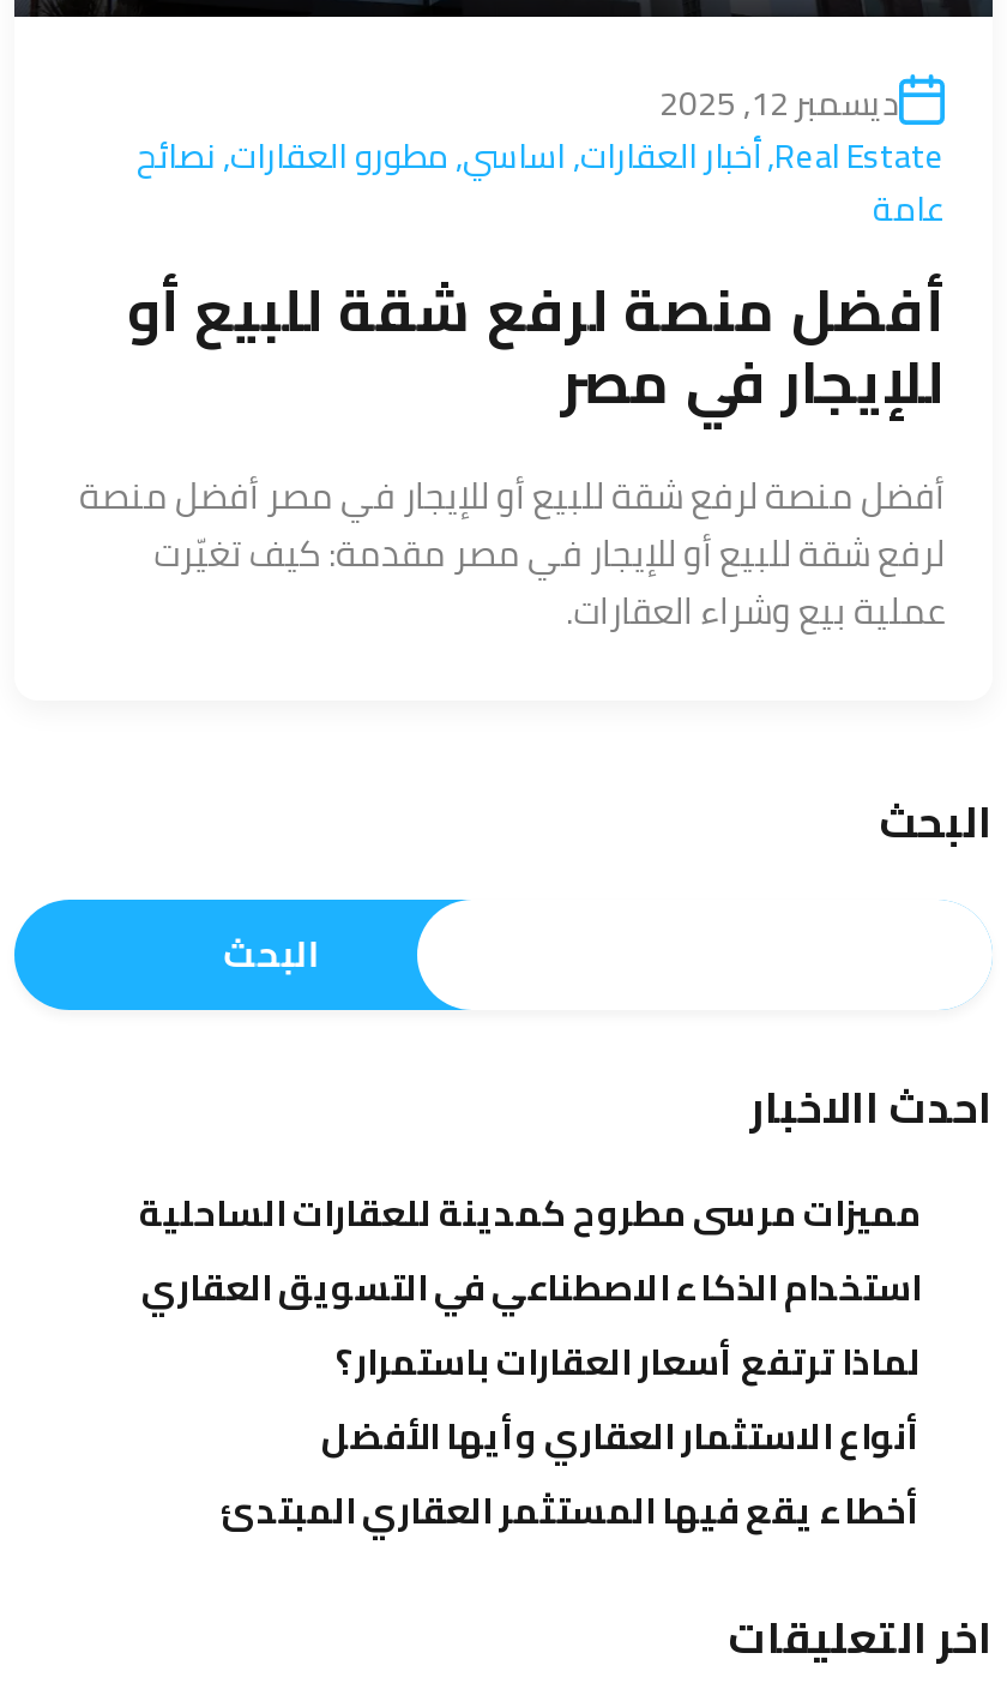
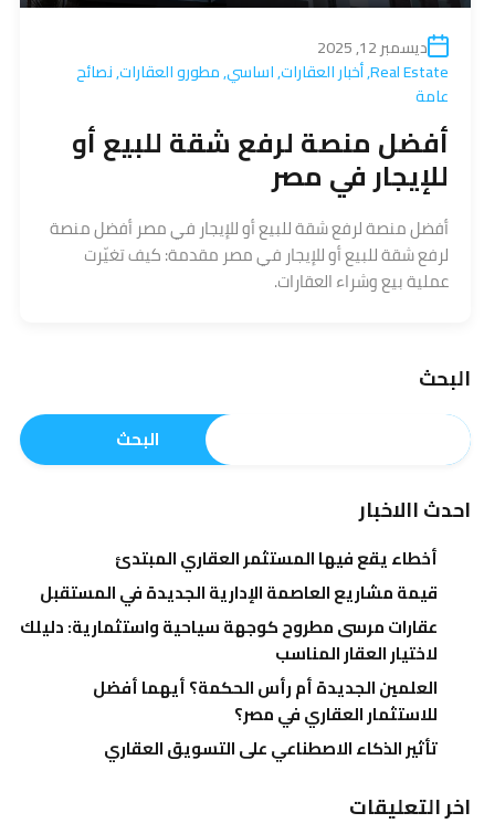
[139,1178,921,1471] مميزات مرسى مطروح كمدينة للعقارات الساحلية | استخدام الذكاء الاصطناعي في التسويق العقاري | لماذا ترتفع أسعار العقارات باستمرار؟ | أنواع الاستثمار العقاري وأيها الأفضل -> none
moved [221,1476,921,1546] -> [115,543,438,575]: أخطاء يقع فيها المستثمر العقاري المبتدئ
none -> [20,577,438,765] قيمة مشاريع العاصمة الإدارية الجديدة في المستقبل | عقارات مرسى مطروح كوجهة سياحية واستثمارية: دليلك | لاختيار العقار المناسب | العلمين الجديدة أم رأس الحكمة؟ أيهما أفضل | للاستثمار العقاري في مصر؟ | تأثير الذكاء الاصطناعي على التسويق العقاري

